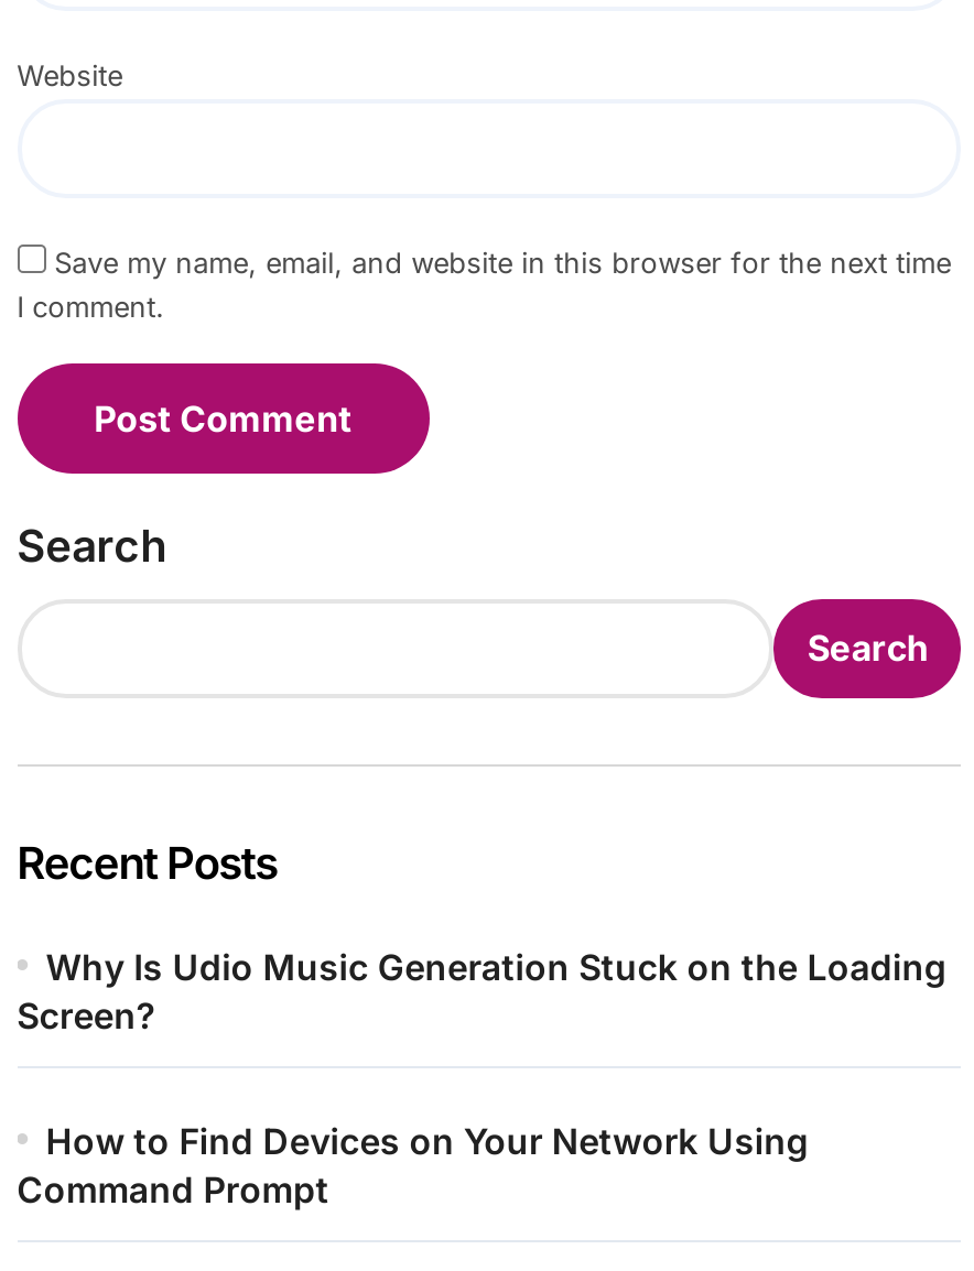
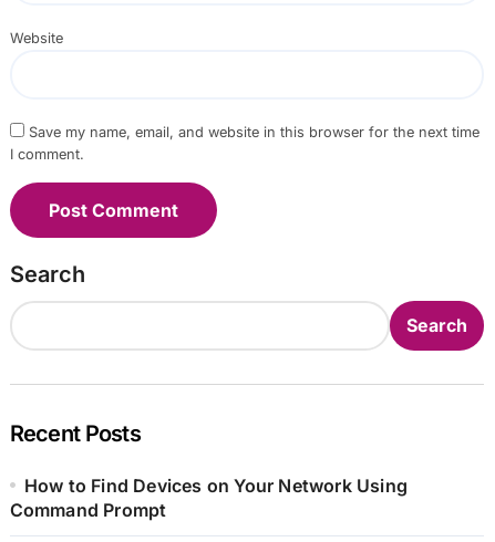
[17,944,947,1037] Why Is Udio Music Generation Stuck on the Loading | Screen? -> none

